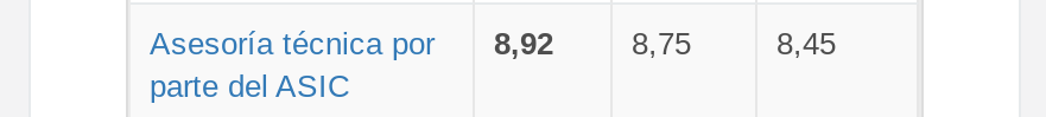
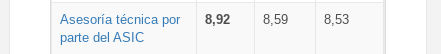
[632,25,836,60] 8,75 | 8,45 -> [263,11,349,26] 8,59 | 8,53

